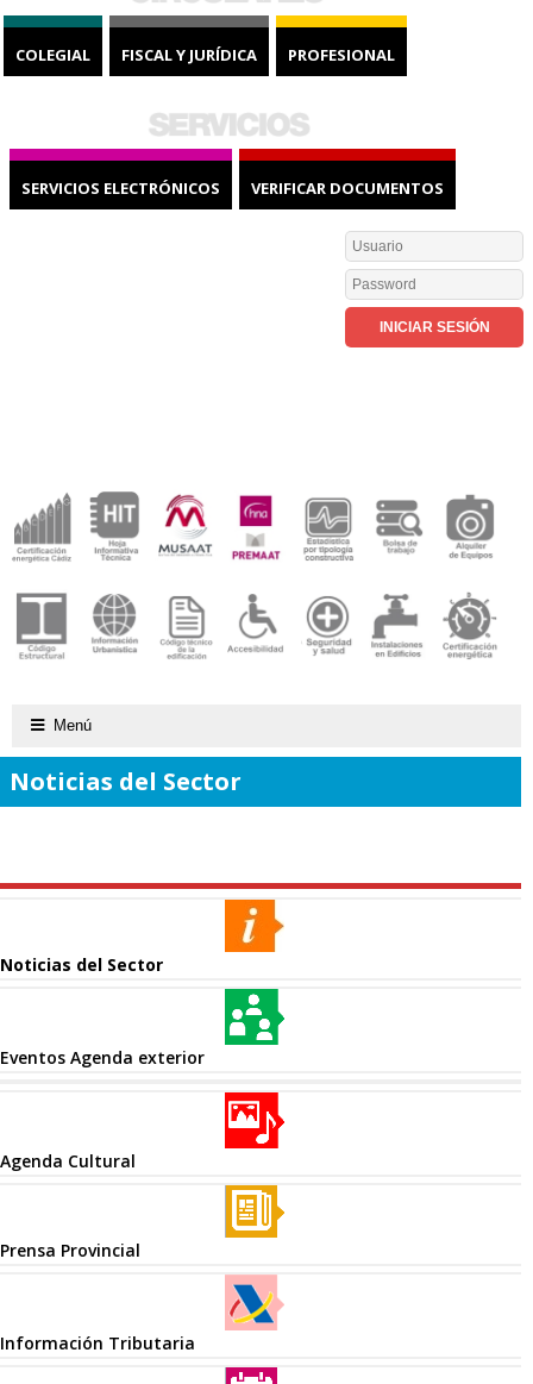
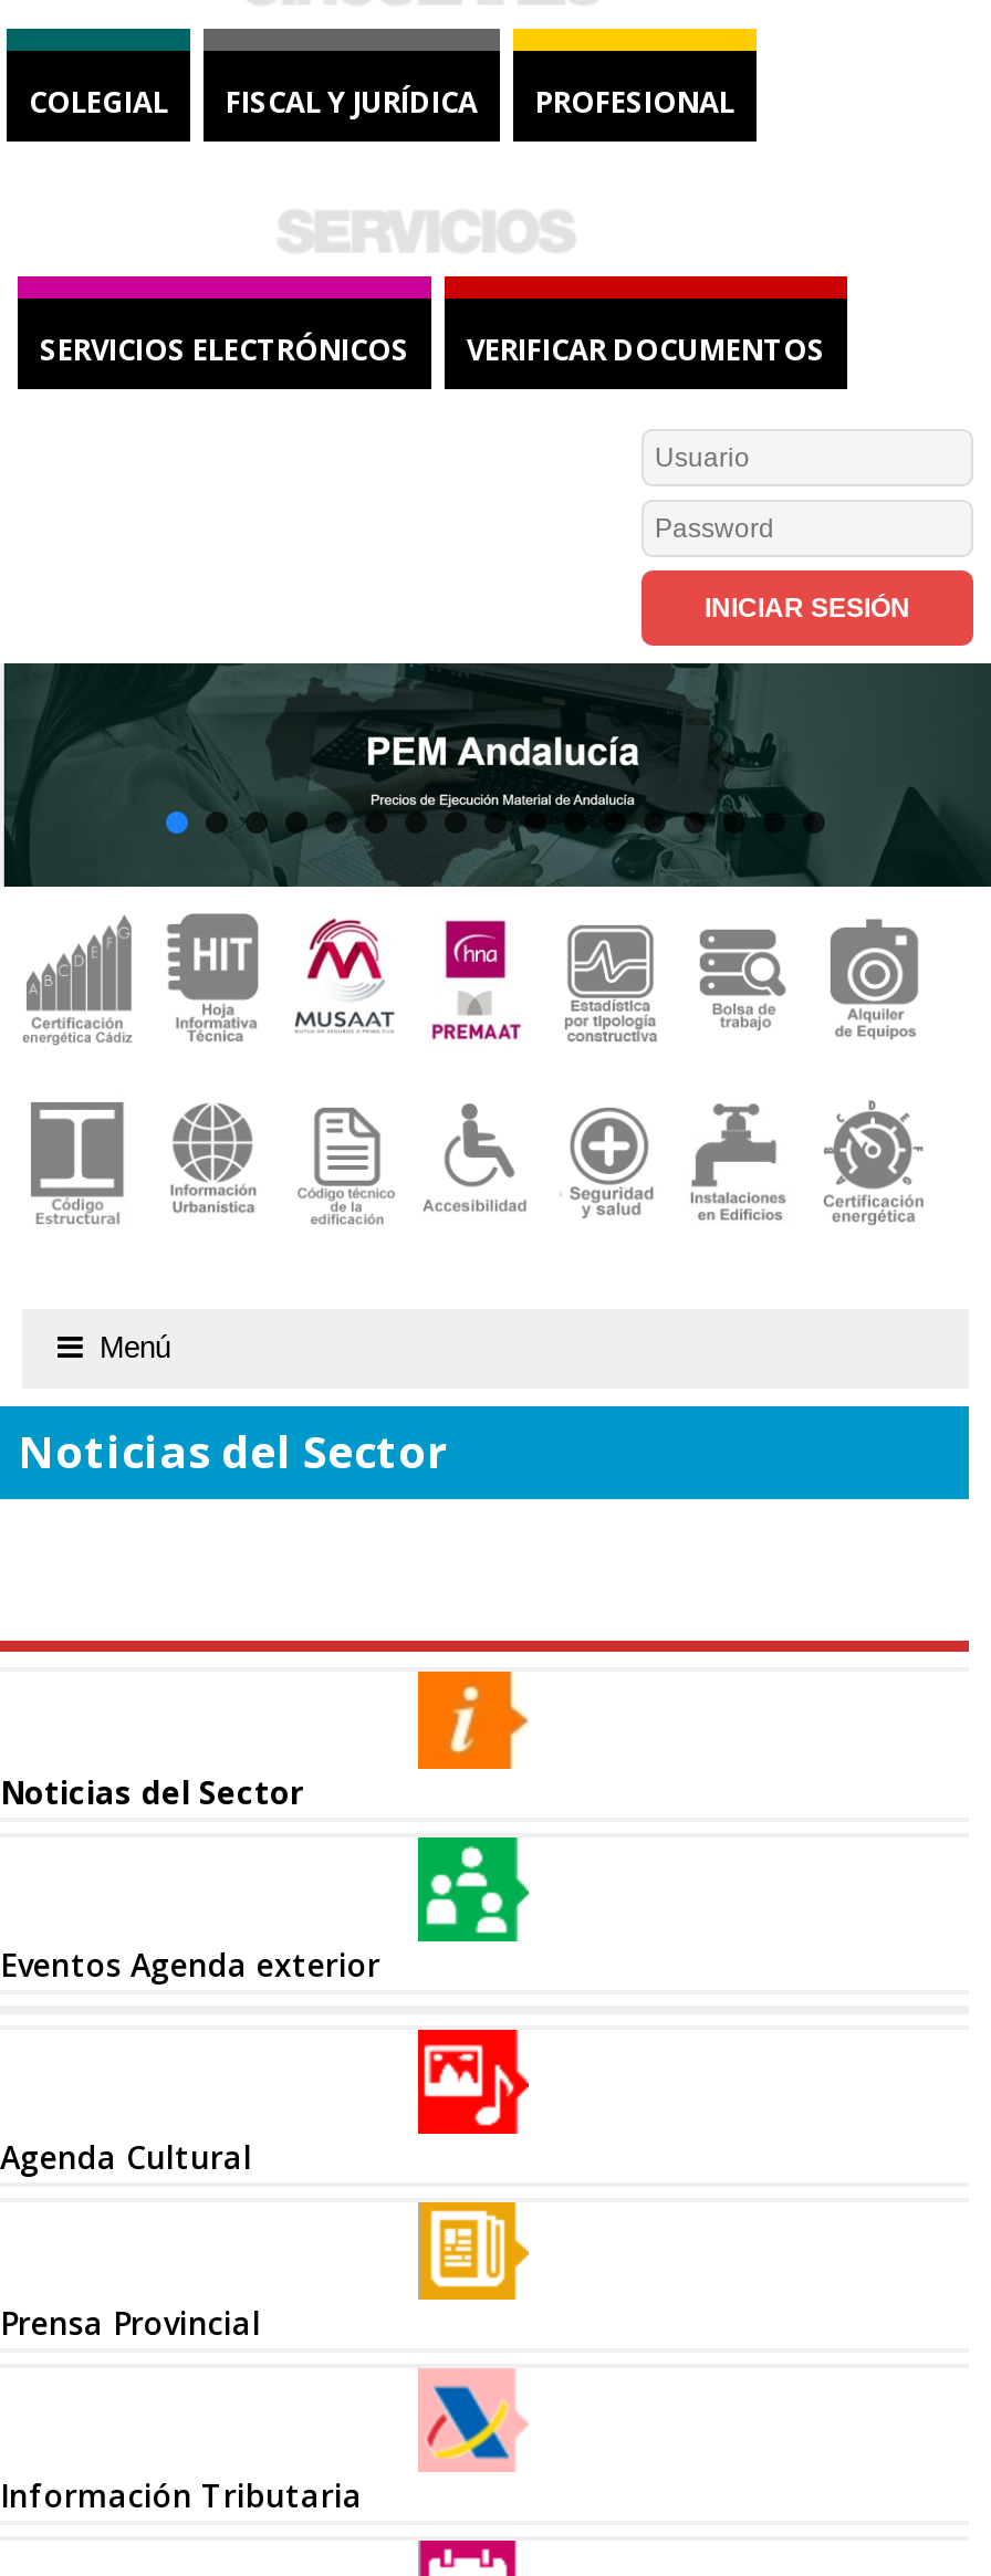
none -> [7,661,984,889] [image]

